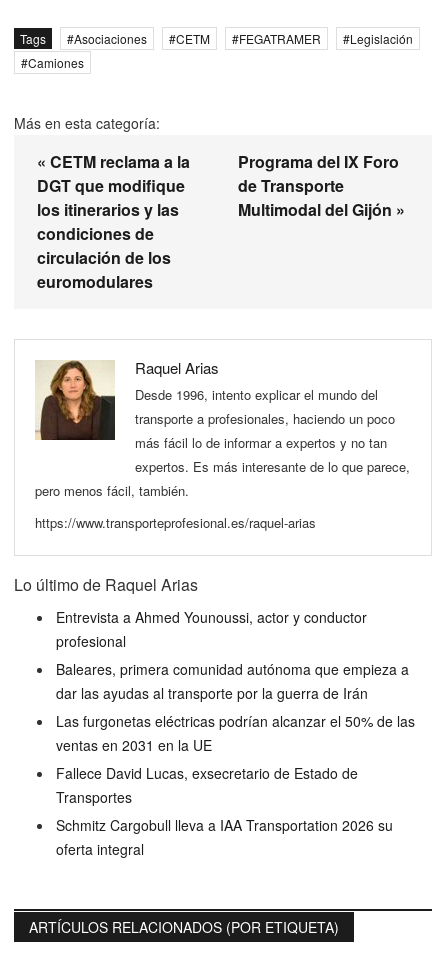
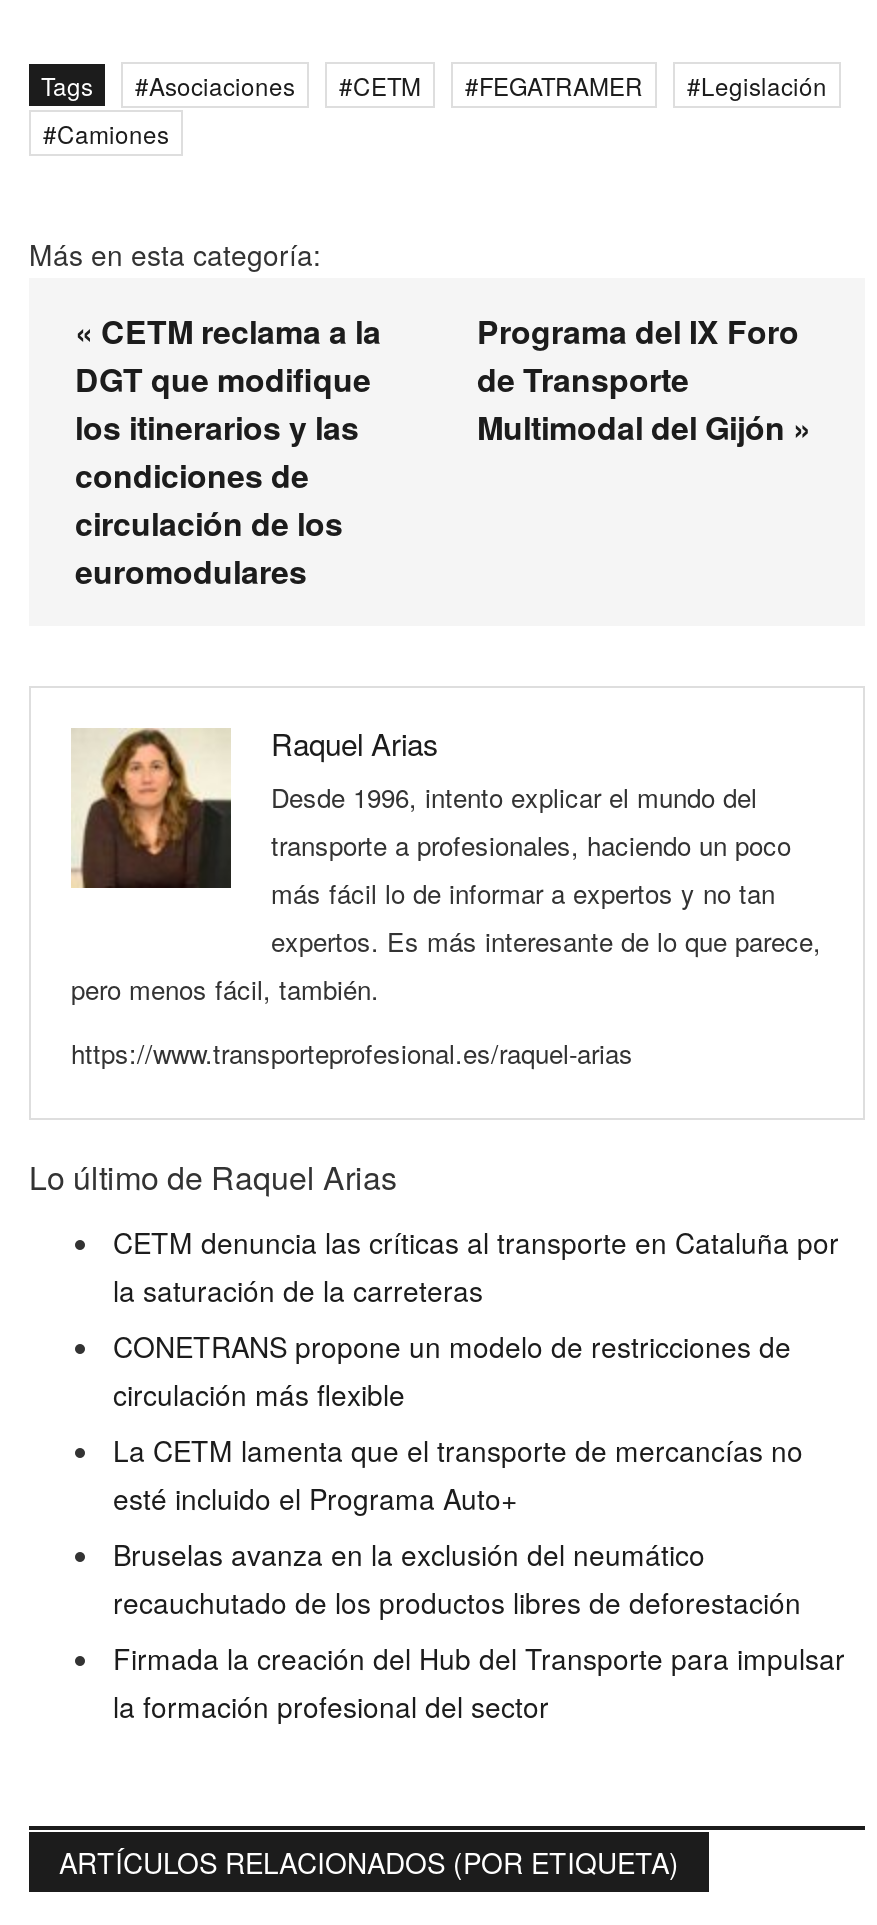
[56,607,415,859] Entrevista a Ahmed Younoussi, actor y conductor | profesional | Baleares, primera comunidad autónoma que empieza a | dar las ayudas al transporte por la guerra de Irán | Las furgonetas eléctricas podrían alcanzar el 50% de las | ventas en 2031 en la UE | Fallece David Lucas, exsecretario de Estado de | Transportes | Schmitz Cargobull lleva a IAA Transportation 2026 su | oferta integral -> [113,1221,845,1725] CETM denuncia las críticas al transporte en Cataluña por | la saturación de la carreteras | CONETRANS propone un modelo de restricciones de | circulación más flexible | La CETM lamenta que el transporte de mercancías no | esté incluido el Programa Auto+ | Bruselas avanza en la exclusión del neumático | recauchutado de los productos libres de deforestación | Firmada la creación del Hub del Transporte para impulsar | la formación profesional del sector

